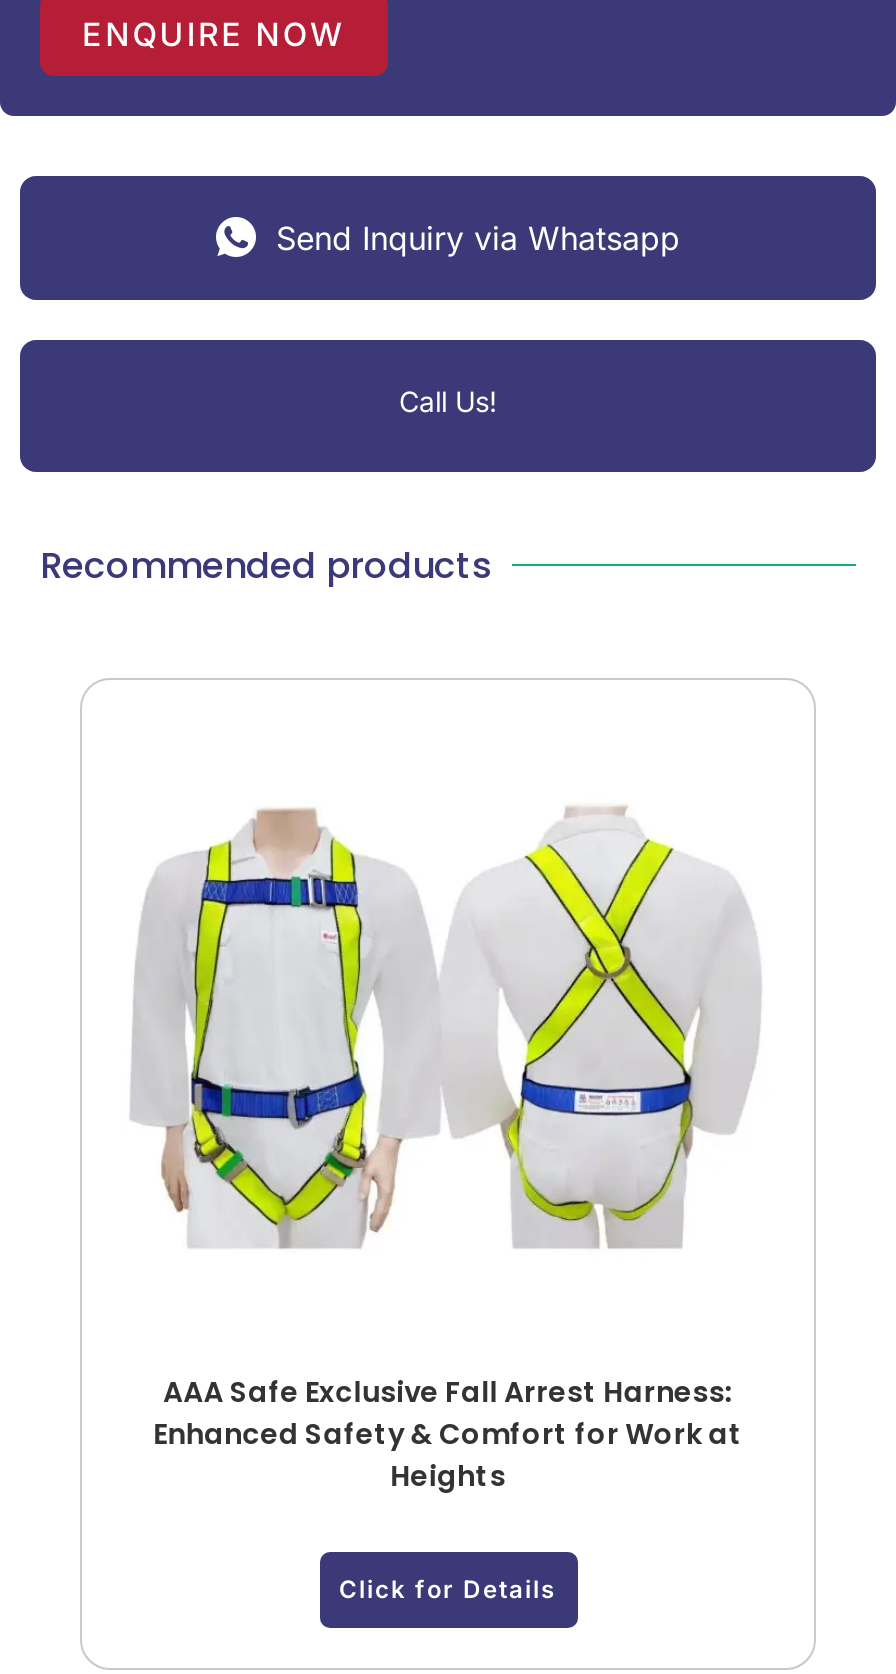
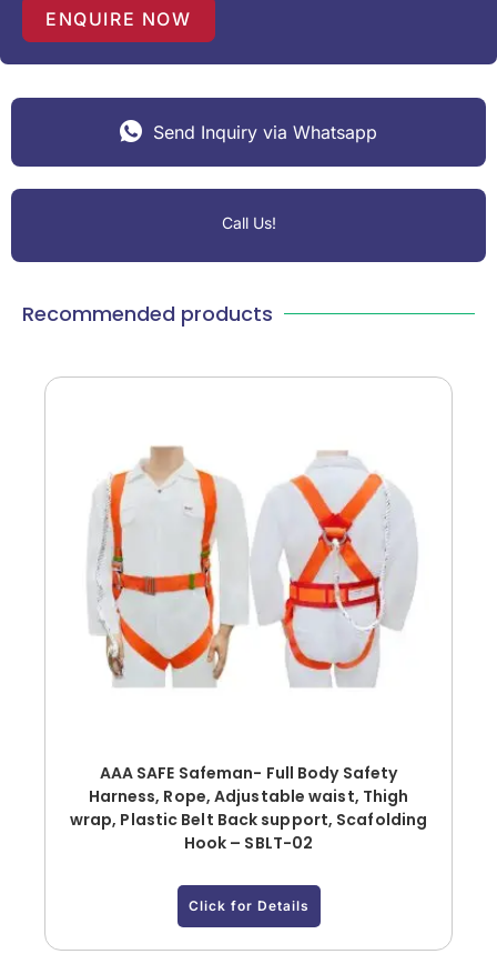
[130,804,482,1250] [image] -> [73,445,266,693] [image]
[496,806,696,1250] [image] -> [275,466,389,693] [image]
[153,1371,743,1495] AAA Safe Exclusive Fall Arrest Harness: | Enhanced Safety & Comfort for Work at | Heights -> [70,761,427,854] AAA SAFE Safeman- Full Body Safety | Harness, Rope, Adjustable waist, Thigh | wrap, Plastic Belt Back support, Scafolding | Hook – SBLT-02

